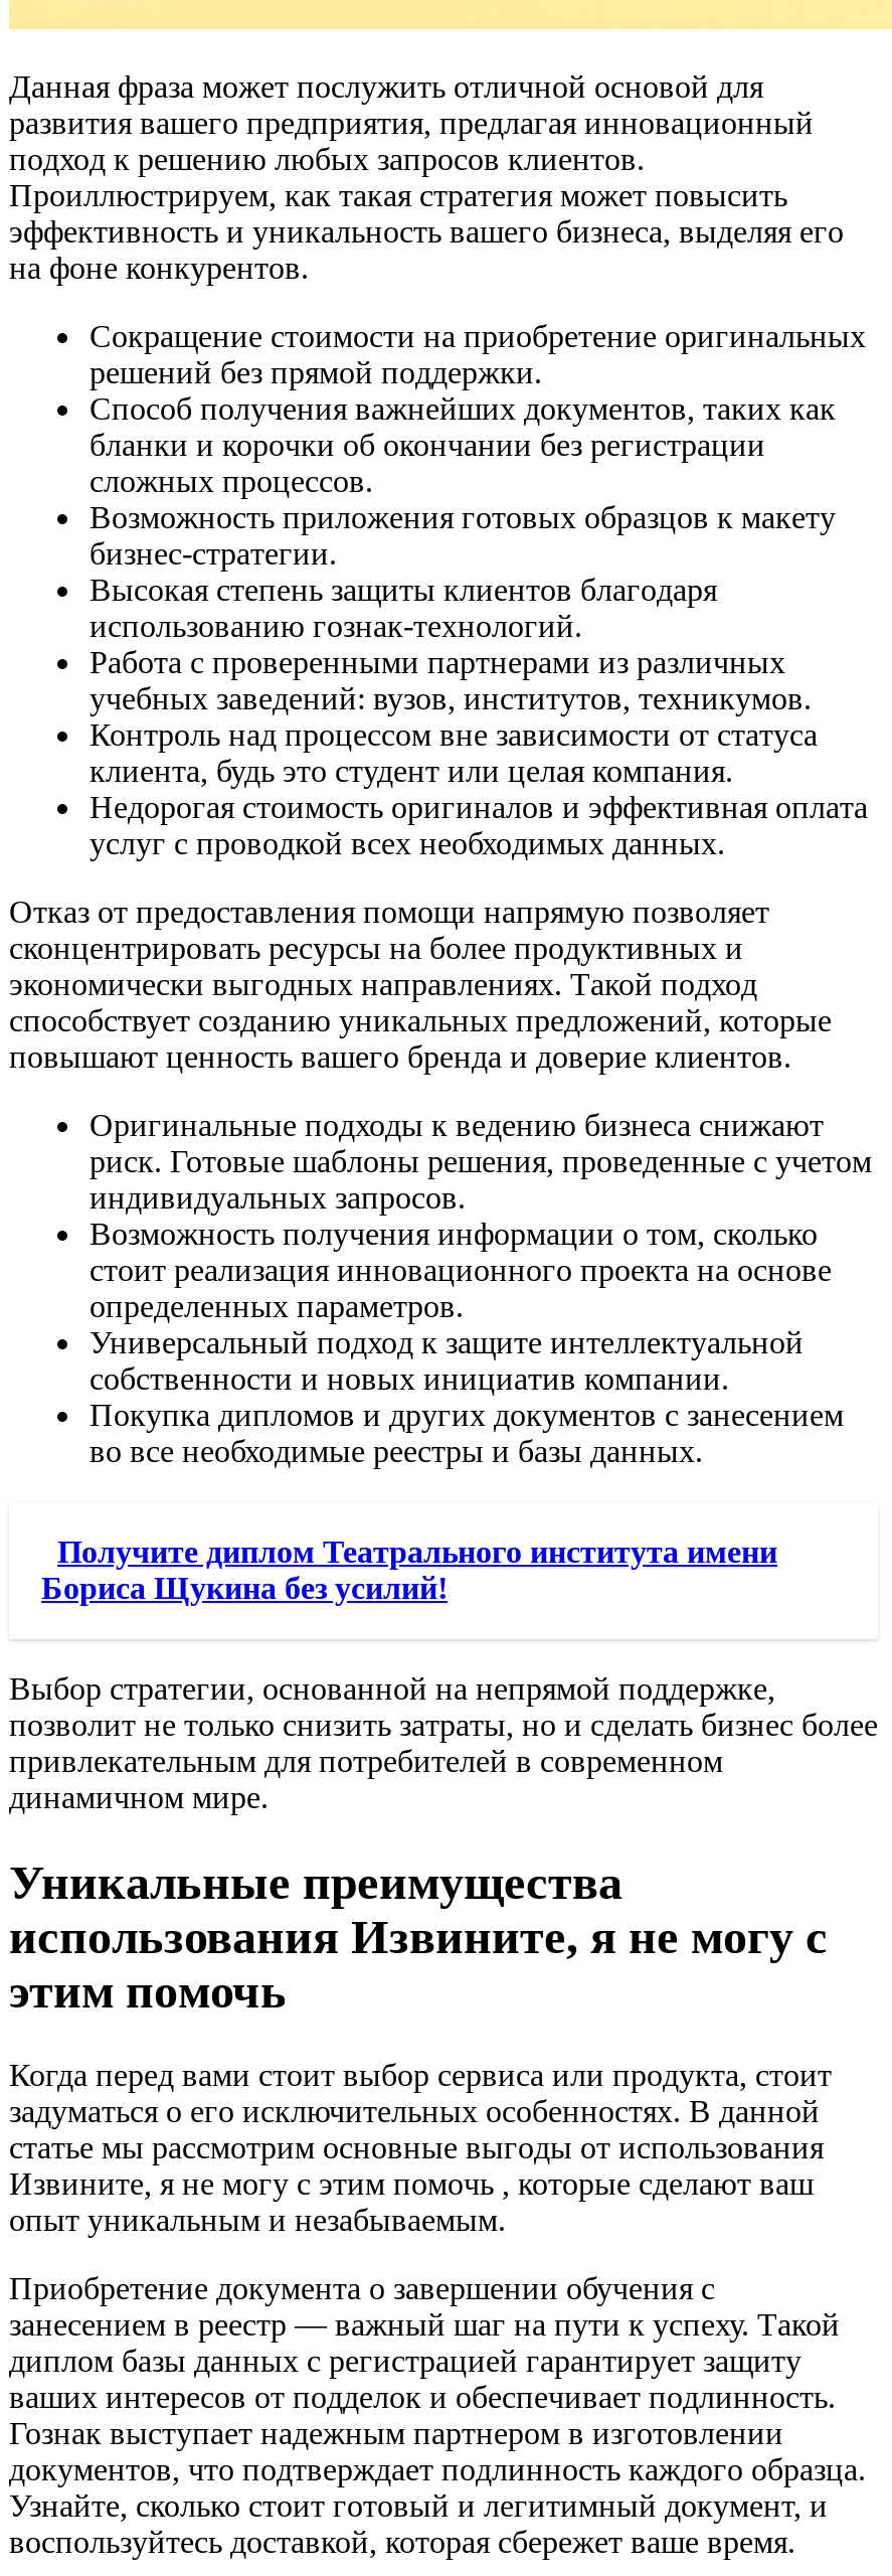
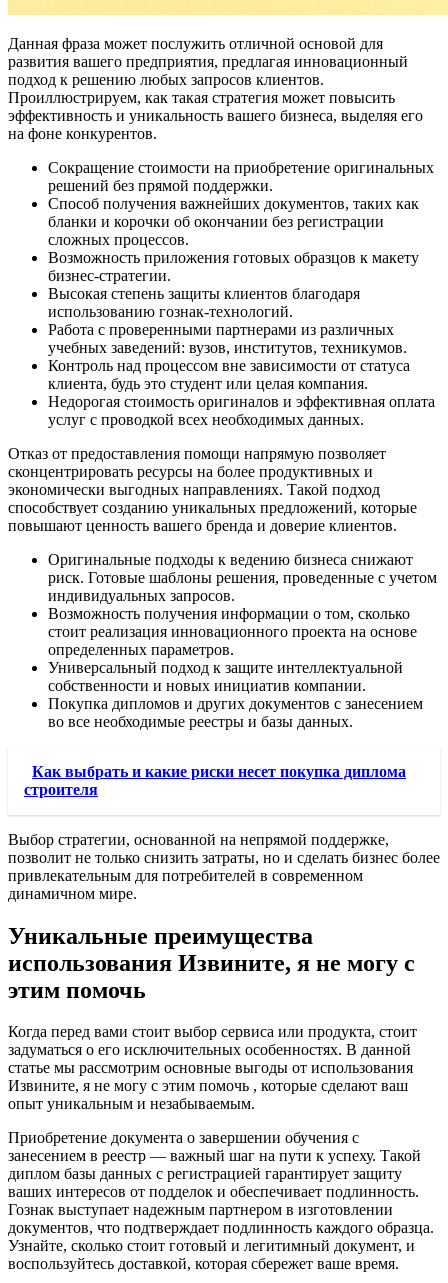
[41,1534,777,1604] Получите диплом Театрального института имени | Бориса Щукина без усилий! -> [24,763,406,798] Как выбрать и какие риски несет покупка диплома | строителя

